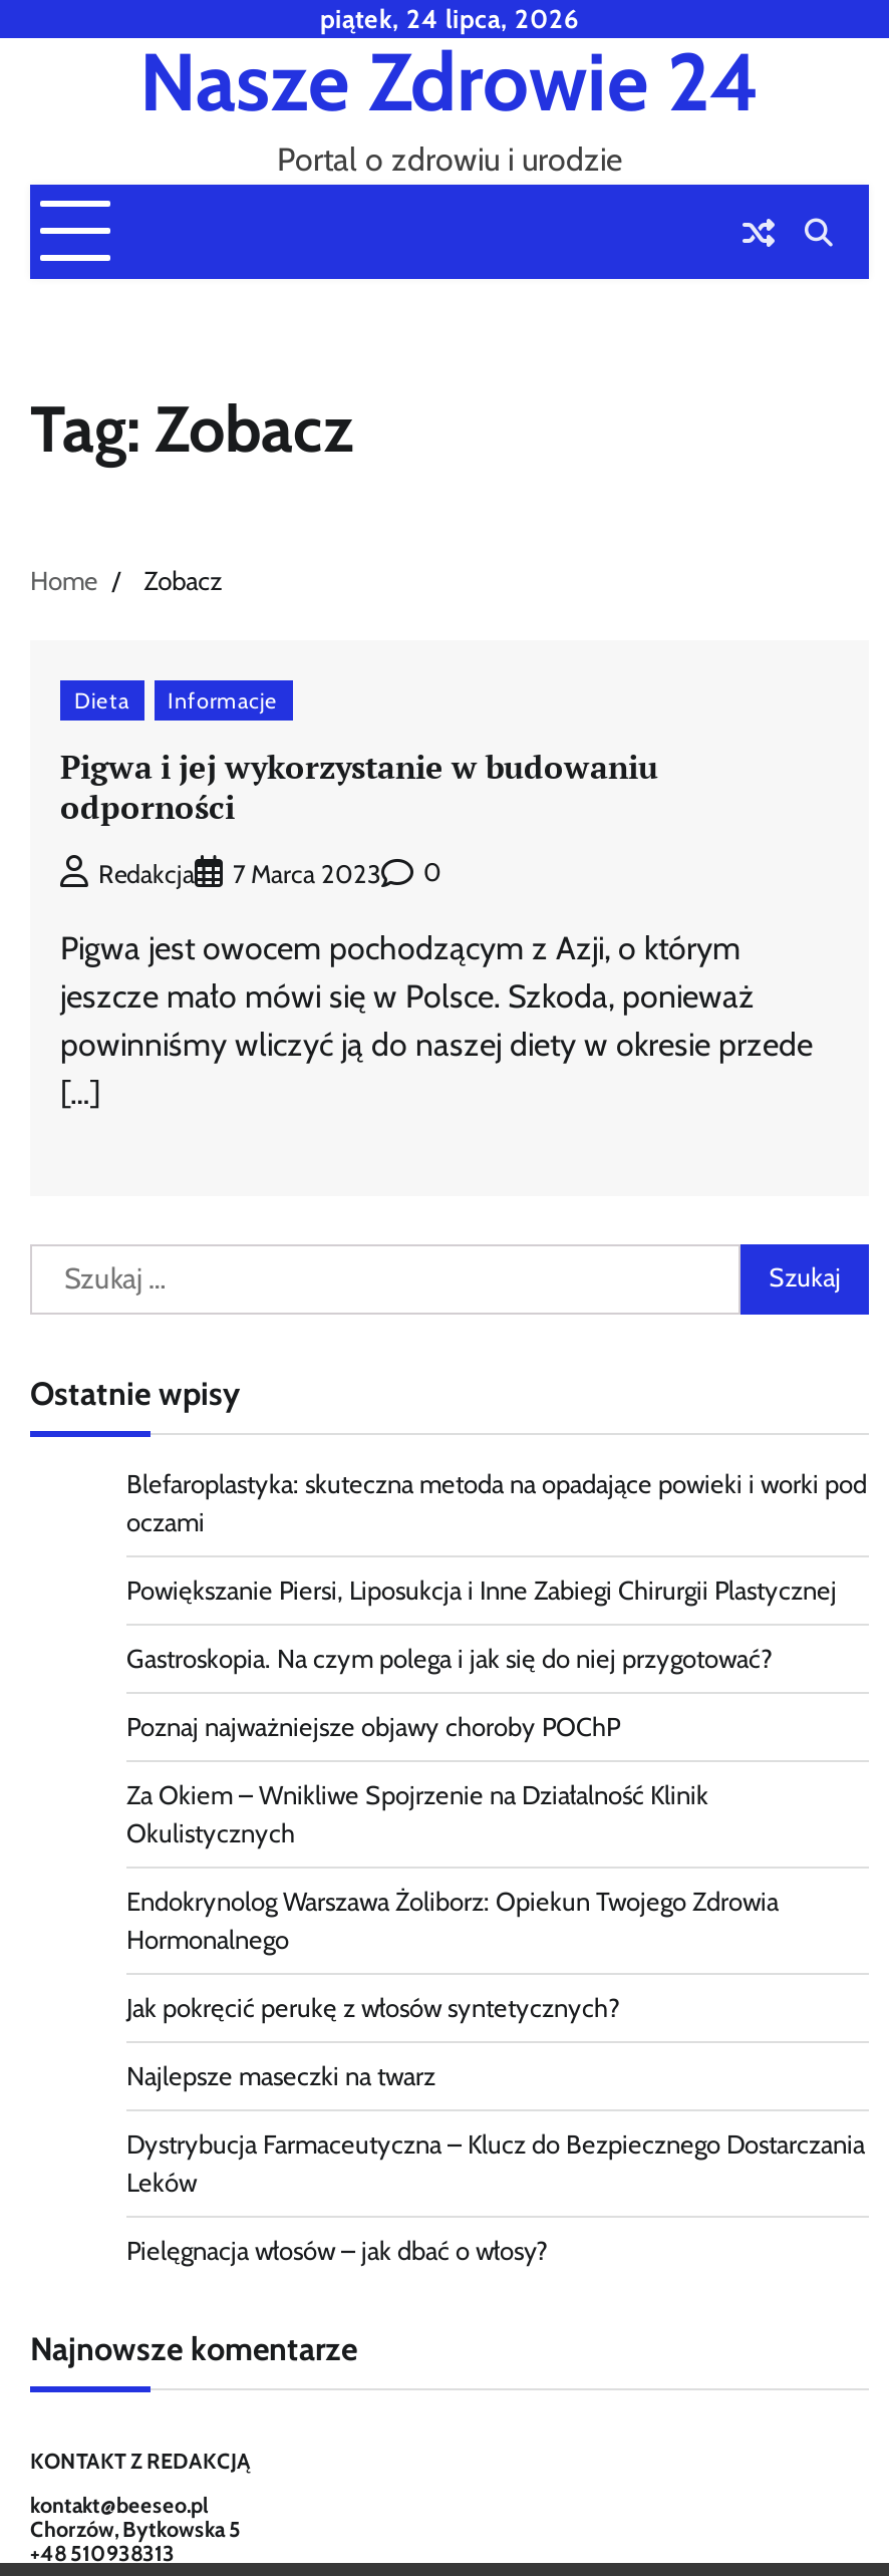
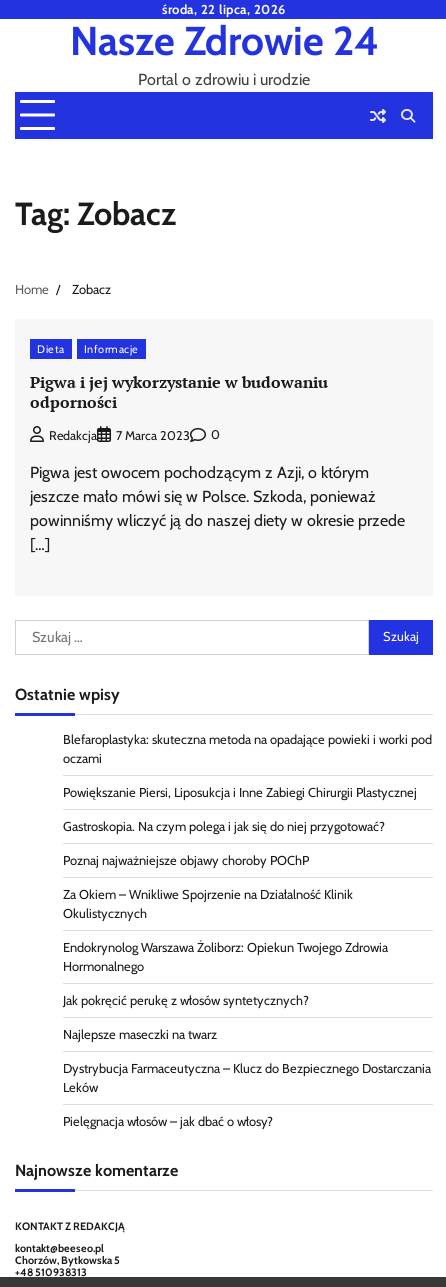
[320,4,579,34] piątek, 24 lipca, 2026 -> [162,2,286,17] środa, 22 lipca, 2026

